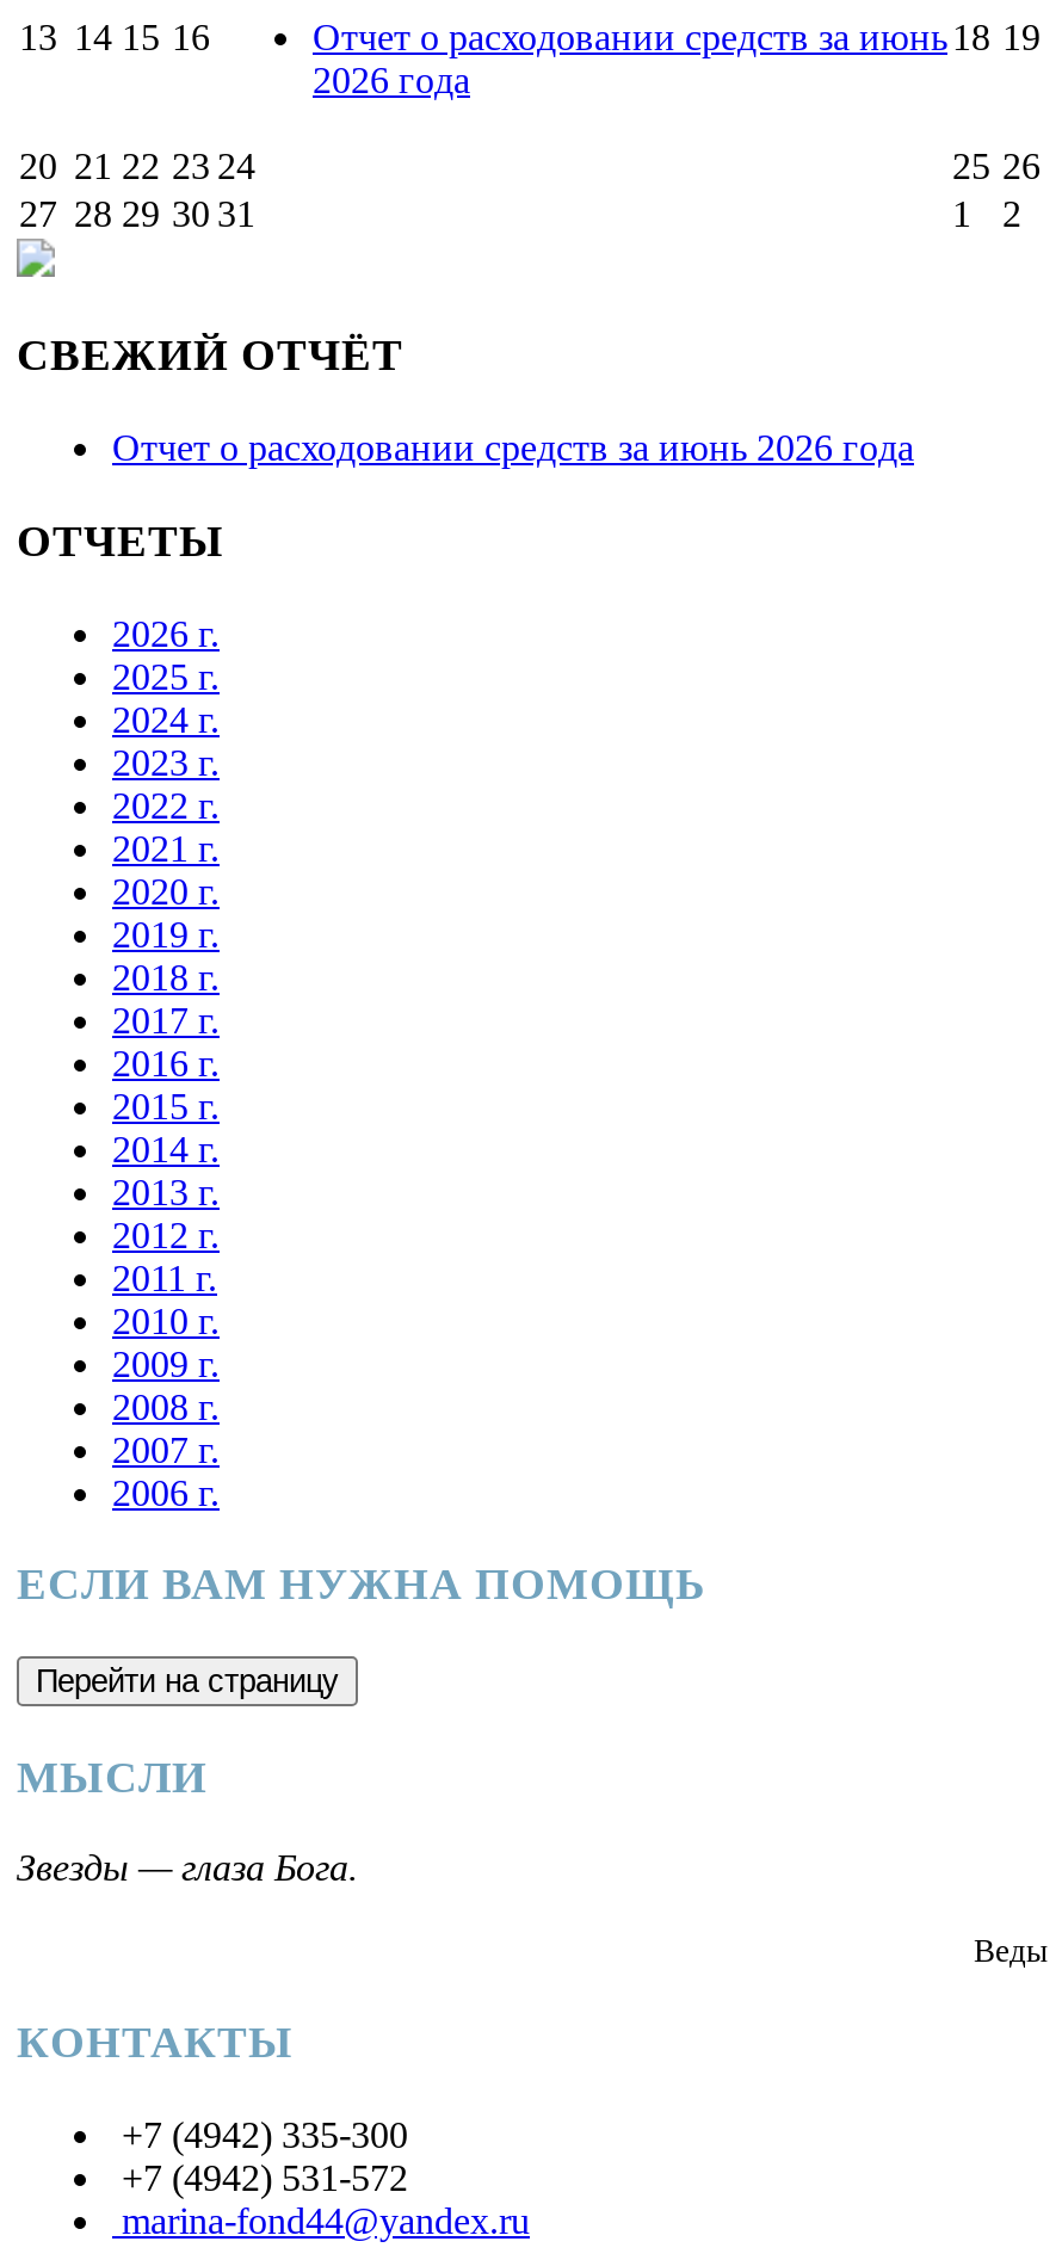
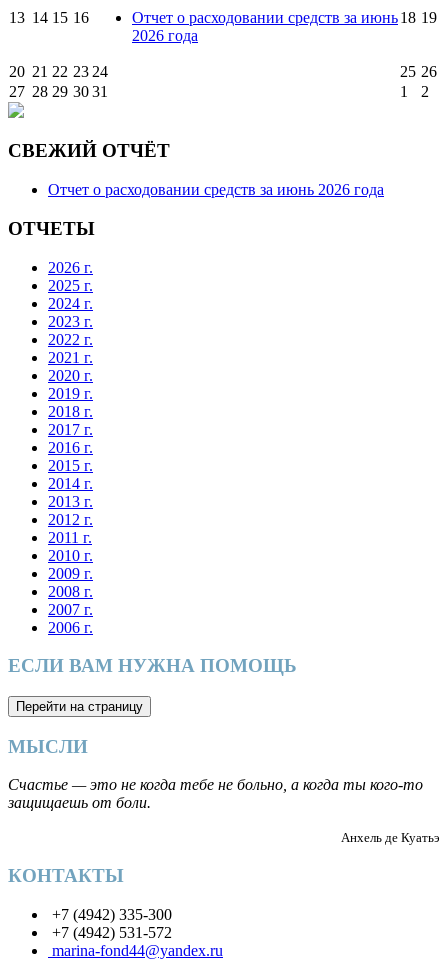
[17,1848,358,1889] Звезды — глаза Бога. -> [8,776,423,811] Счастье — это не когда тебе не больно, а когда ты кого-то | защищаешь от боли.
[974,1934,1048,1970] Веды -> [341,830,440,845] Анхель де Куатьэ

